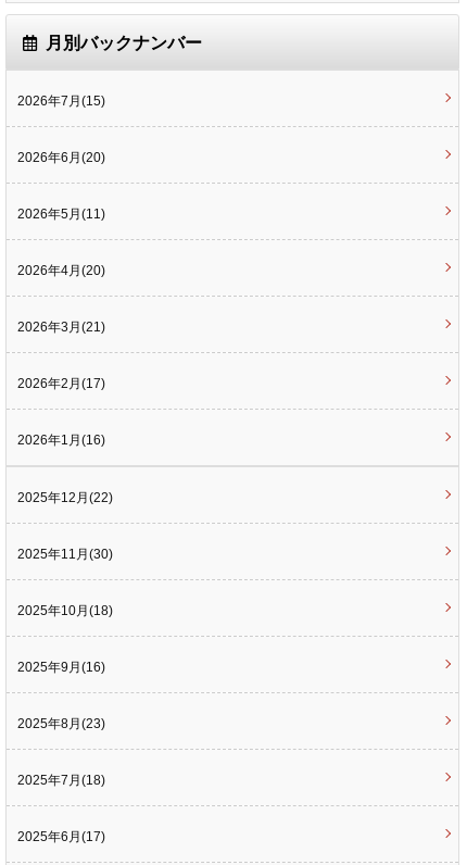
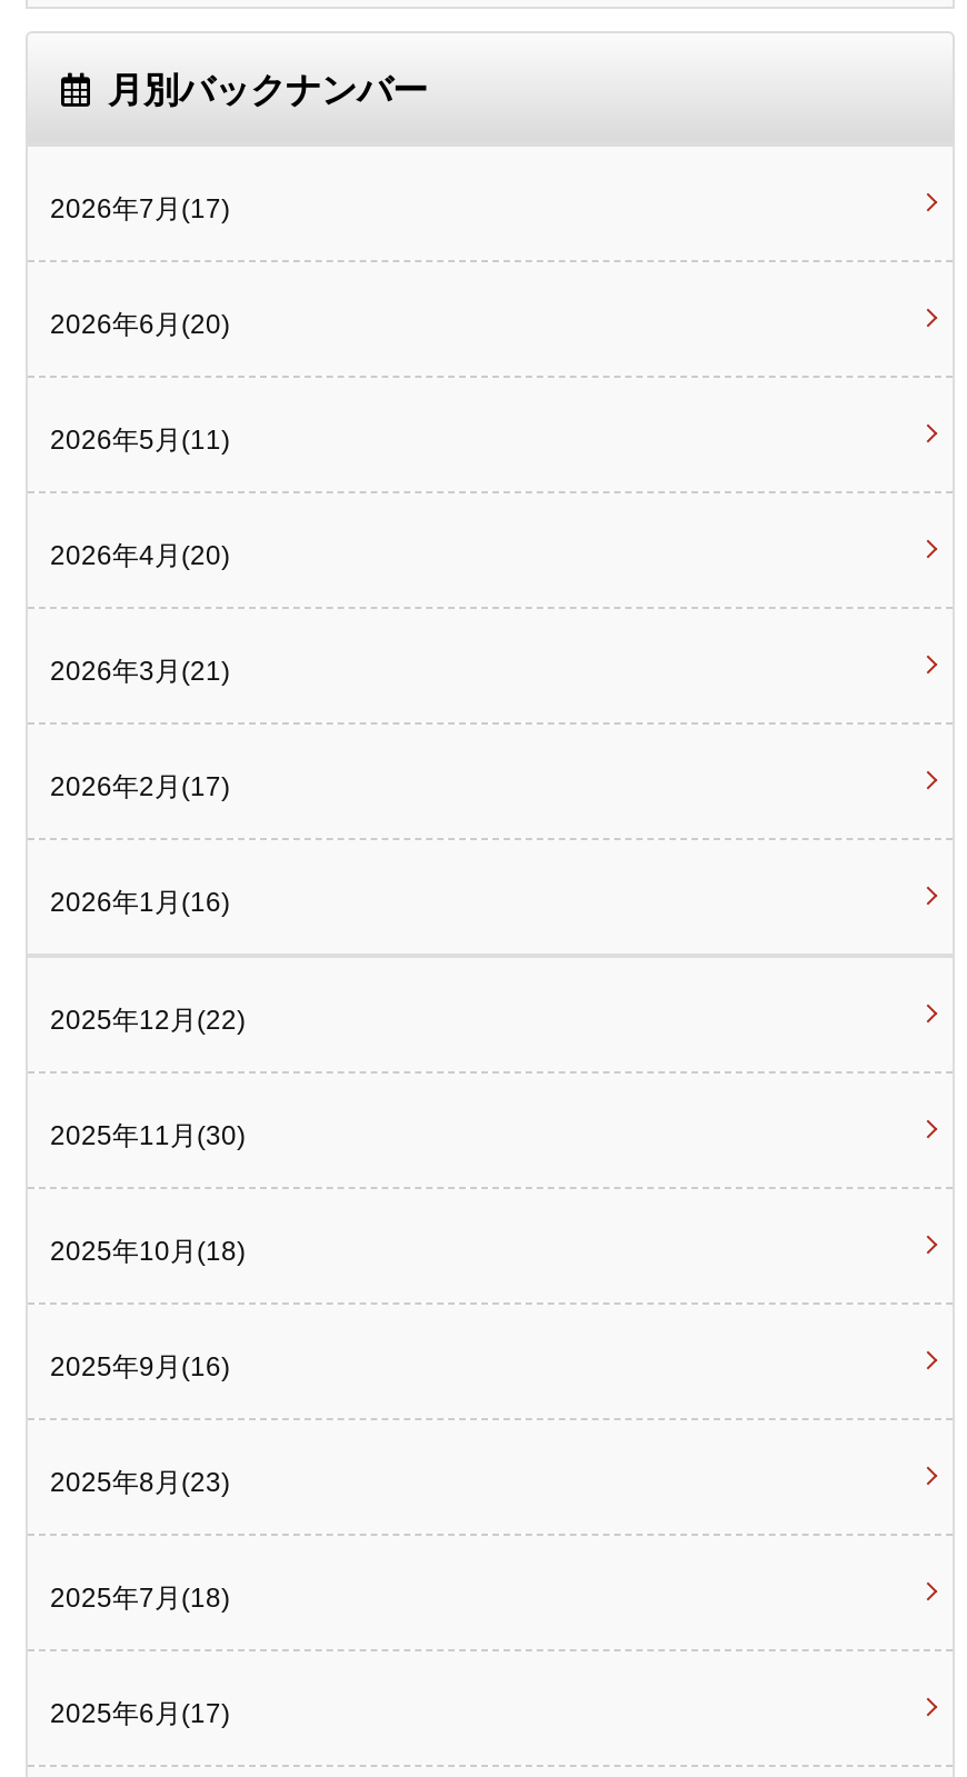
[17,94,105,109] 2026年7月(15) -> [50,194,230,225] 2026年7月(17)

